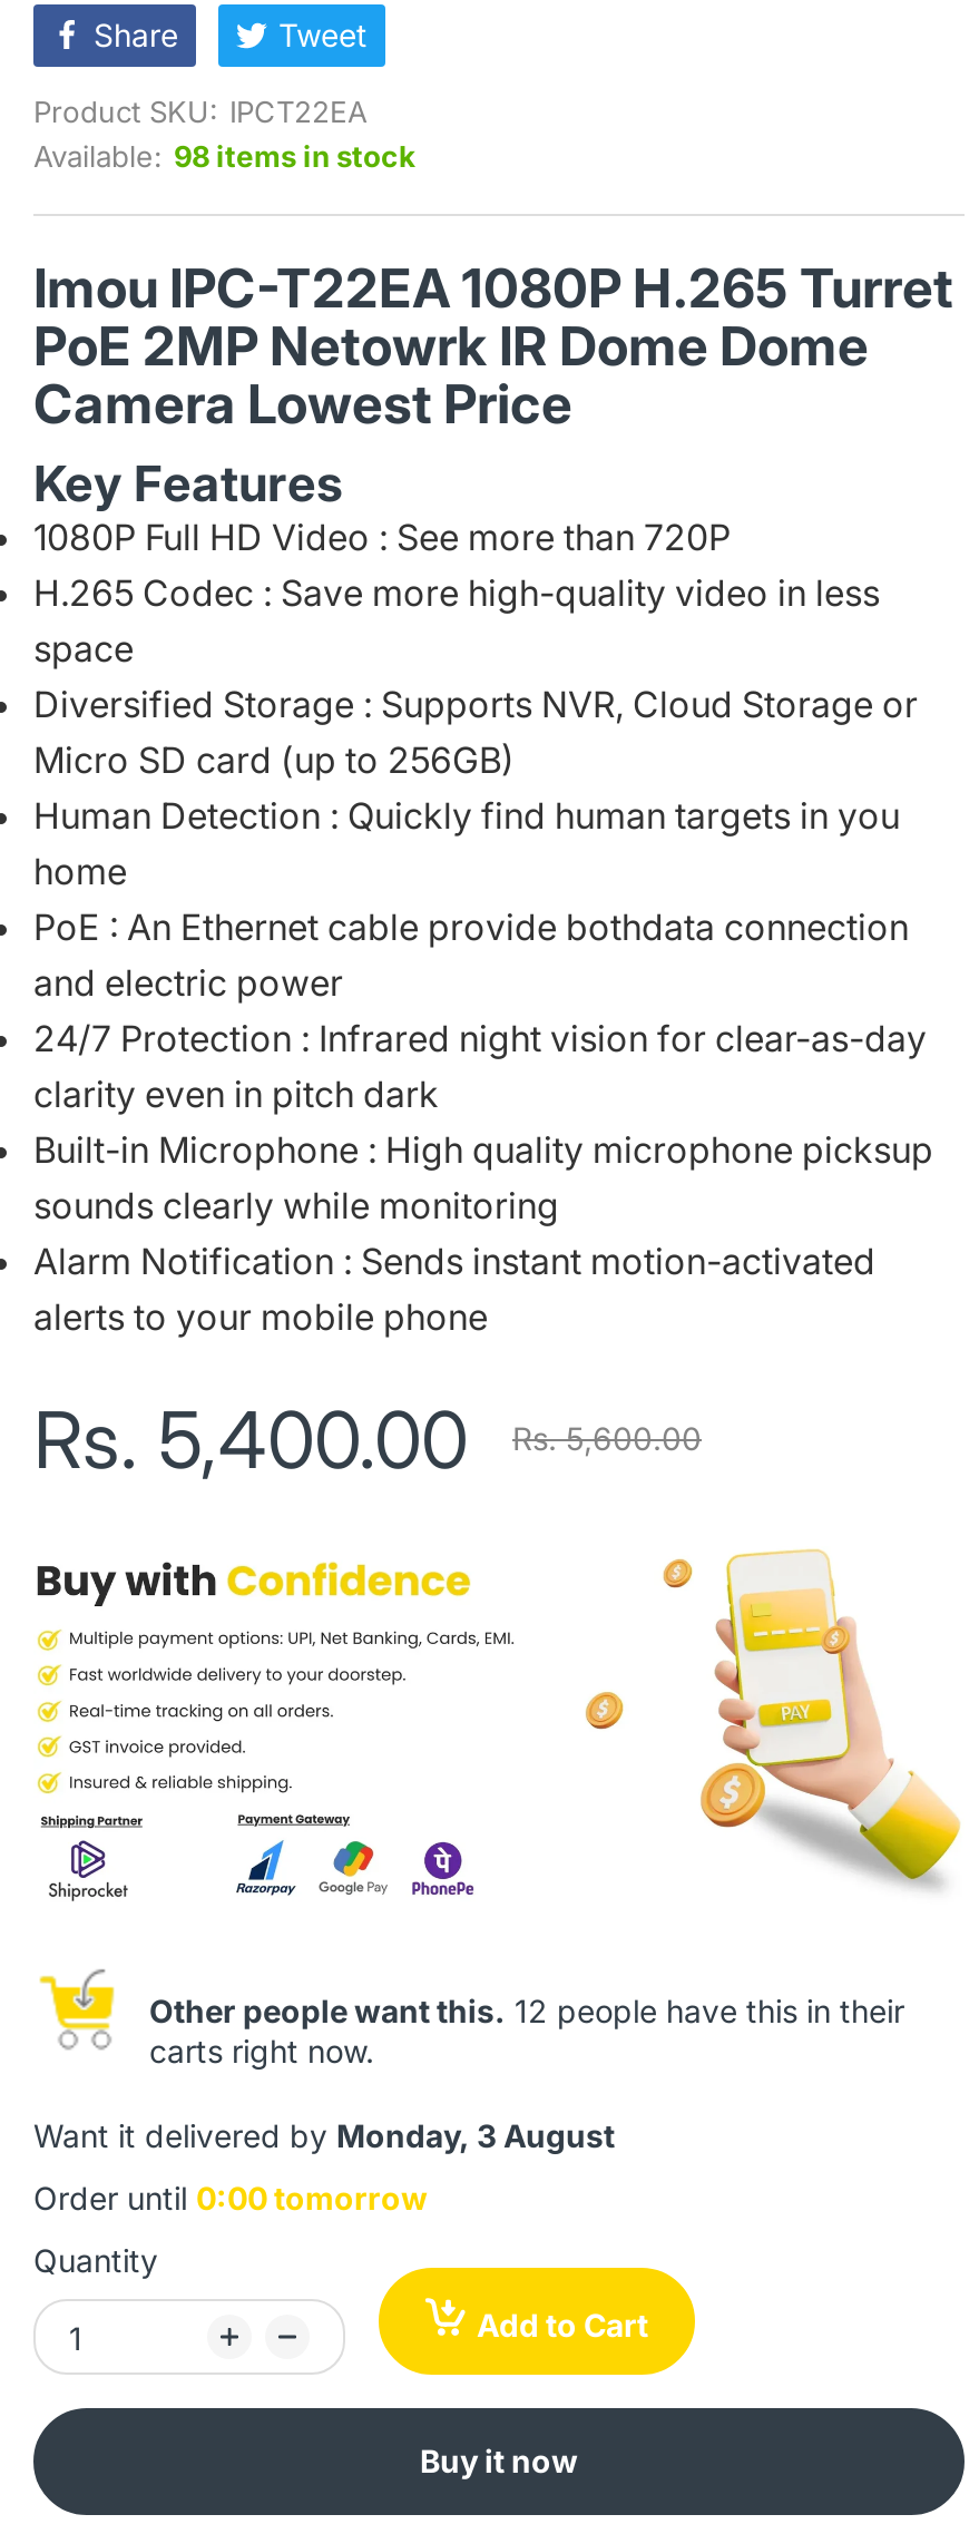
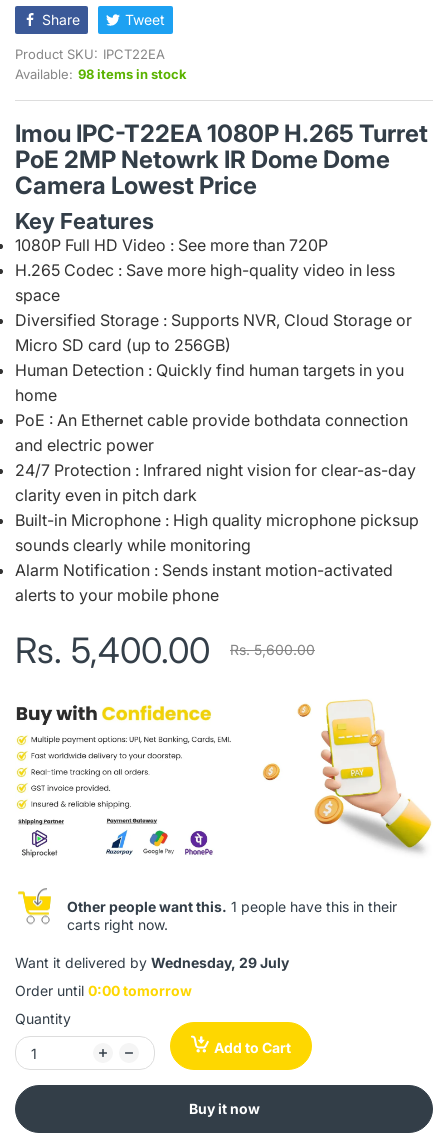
[149,1992,904,2030] Other people want this. 12 people have this in their -> [67,898,397,915] Other people want this. 1 people have this in their
[33,2117,615,2155] Want it delivered by Monday, 3 August -> [15,954,289,971] Want it delivered by Wednesday, 29 July

